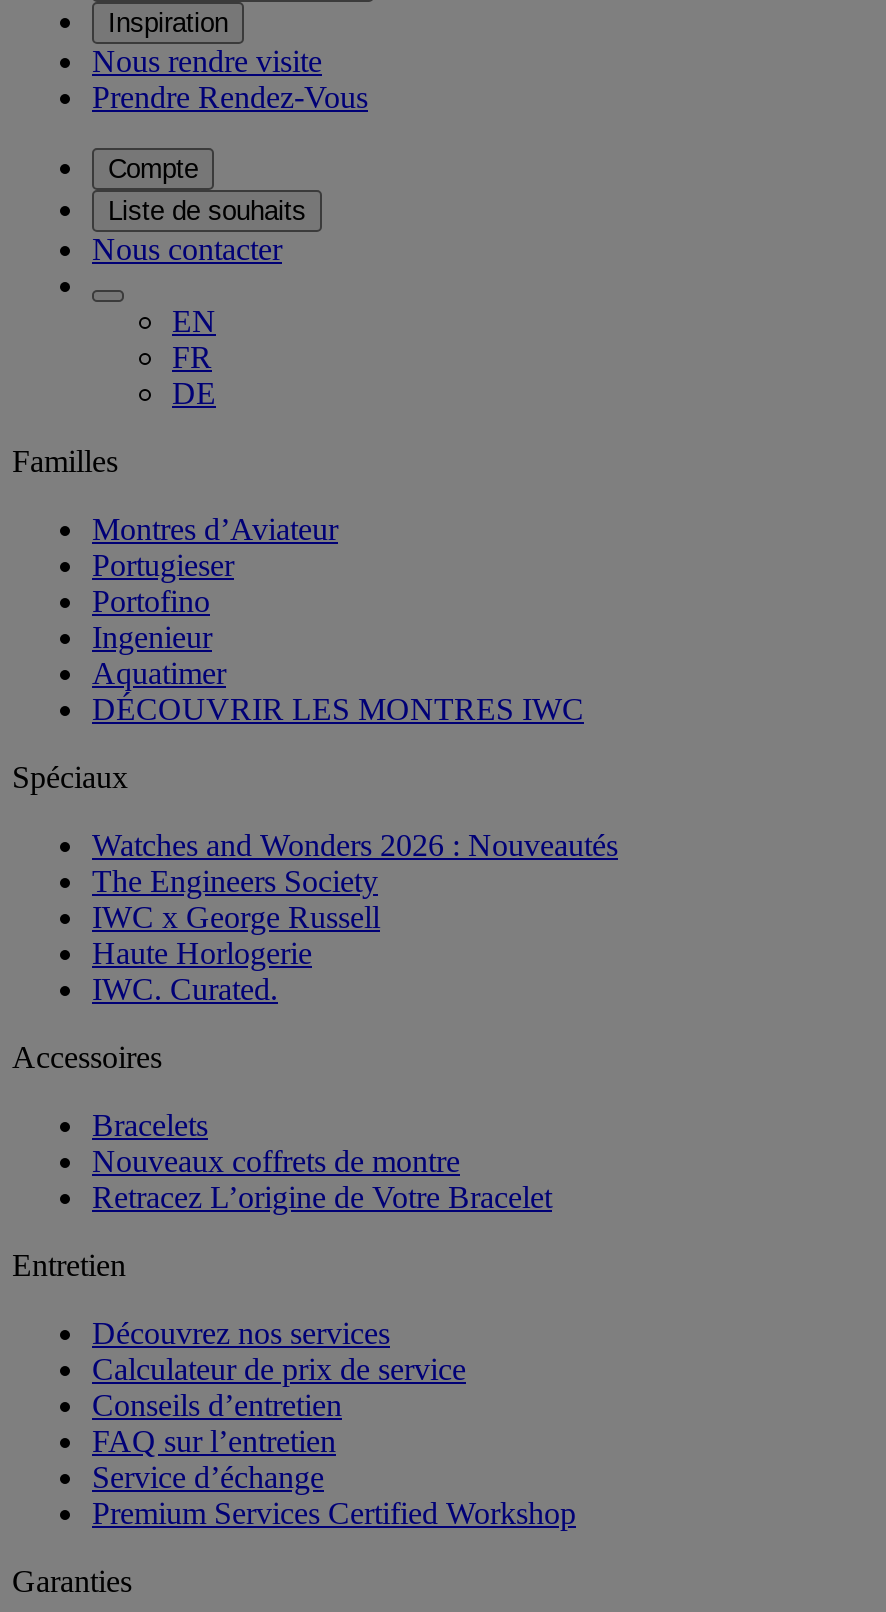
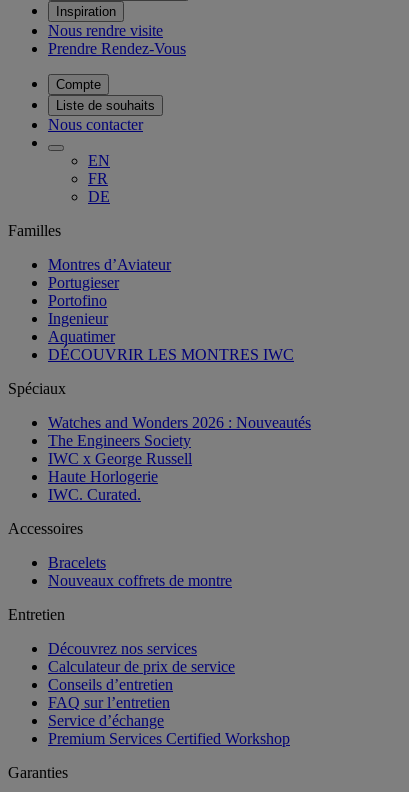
[92,1181,552,1215] Retracez L’origine de Votre Bracelet -> none

